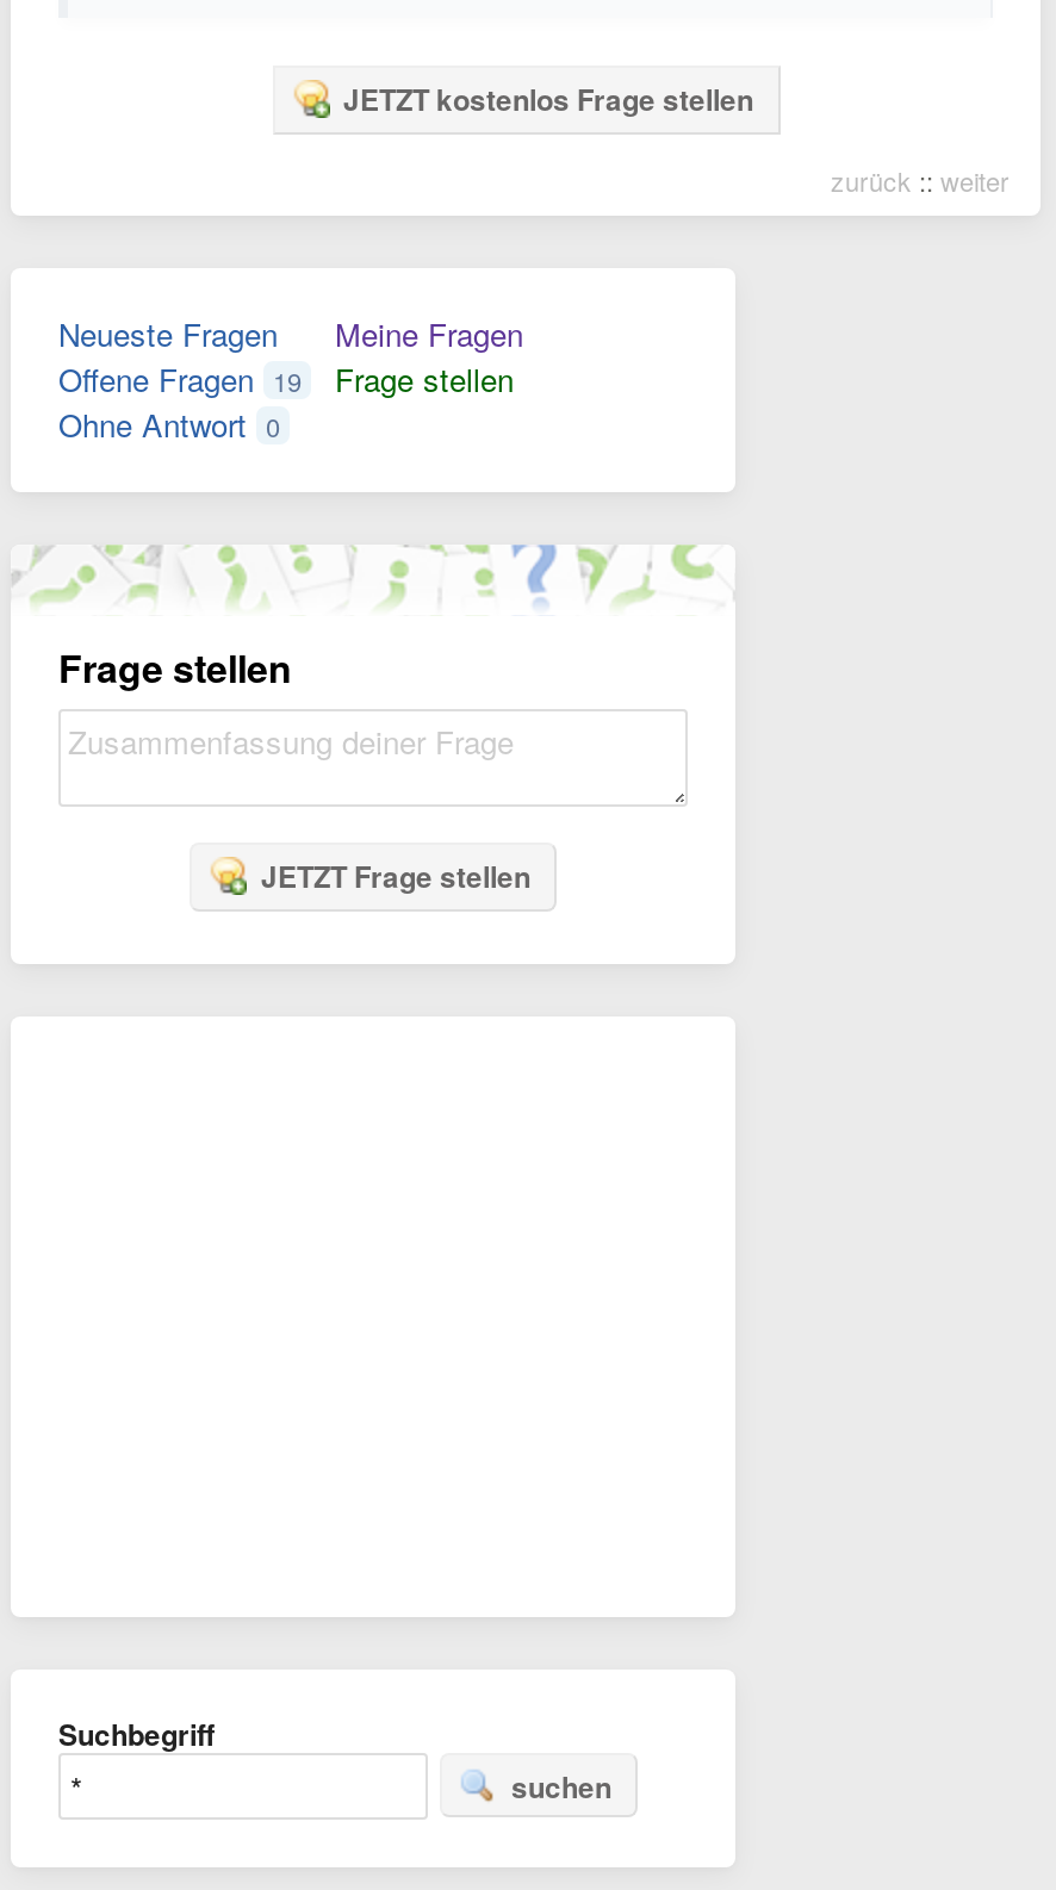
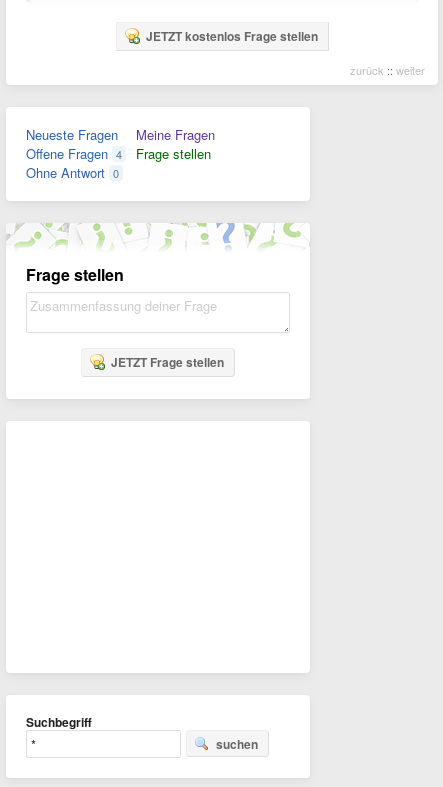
[58,356,302,402] Offene Fragen 19 -> [26,144,122,163] Offene Fragen 4

